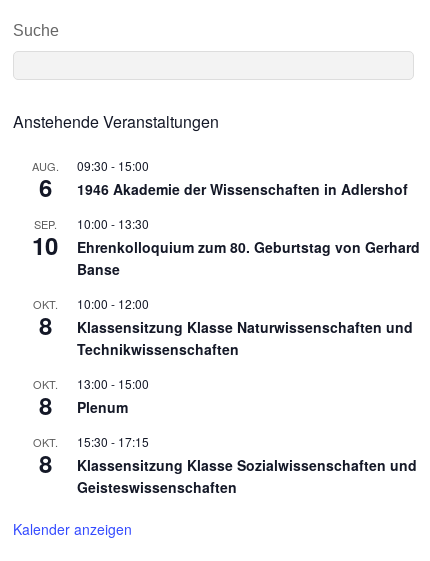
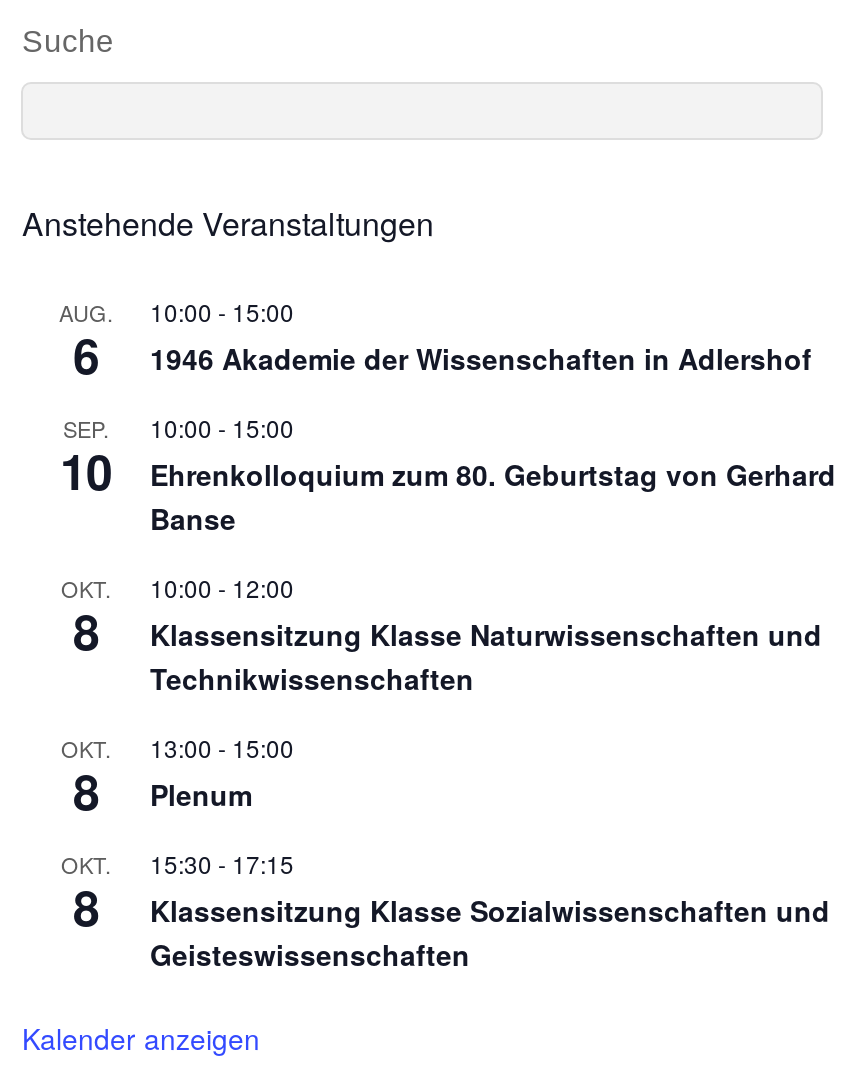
[32,157,149,174] AUG. 09:30 - 15:00 -> [59,294,294,328] AUG. 10:00 - 15:00
[34,215,149,232] SEP. 10:00 - 13:30 -> [63,410,294,444] SEP. 10:00 - 15:00

